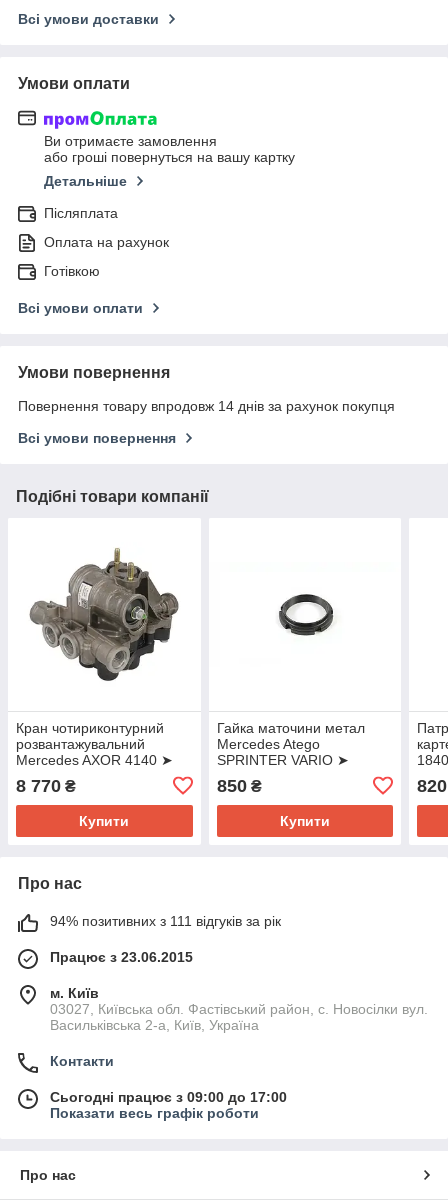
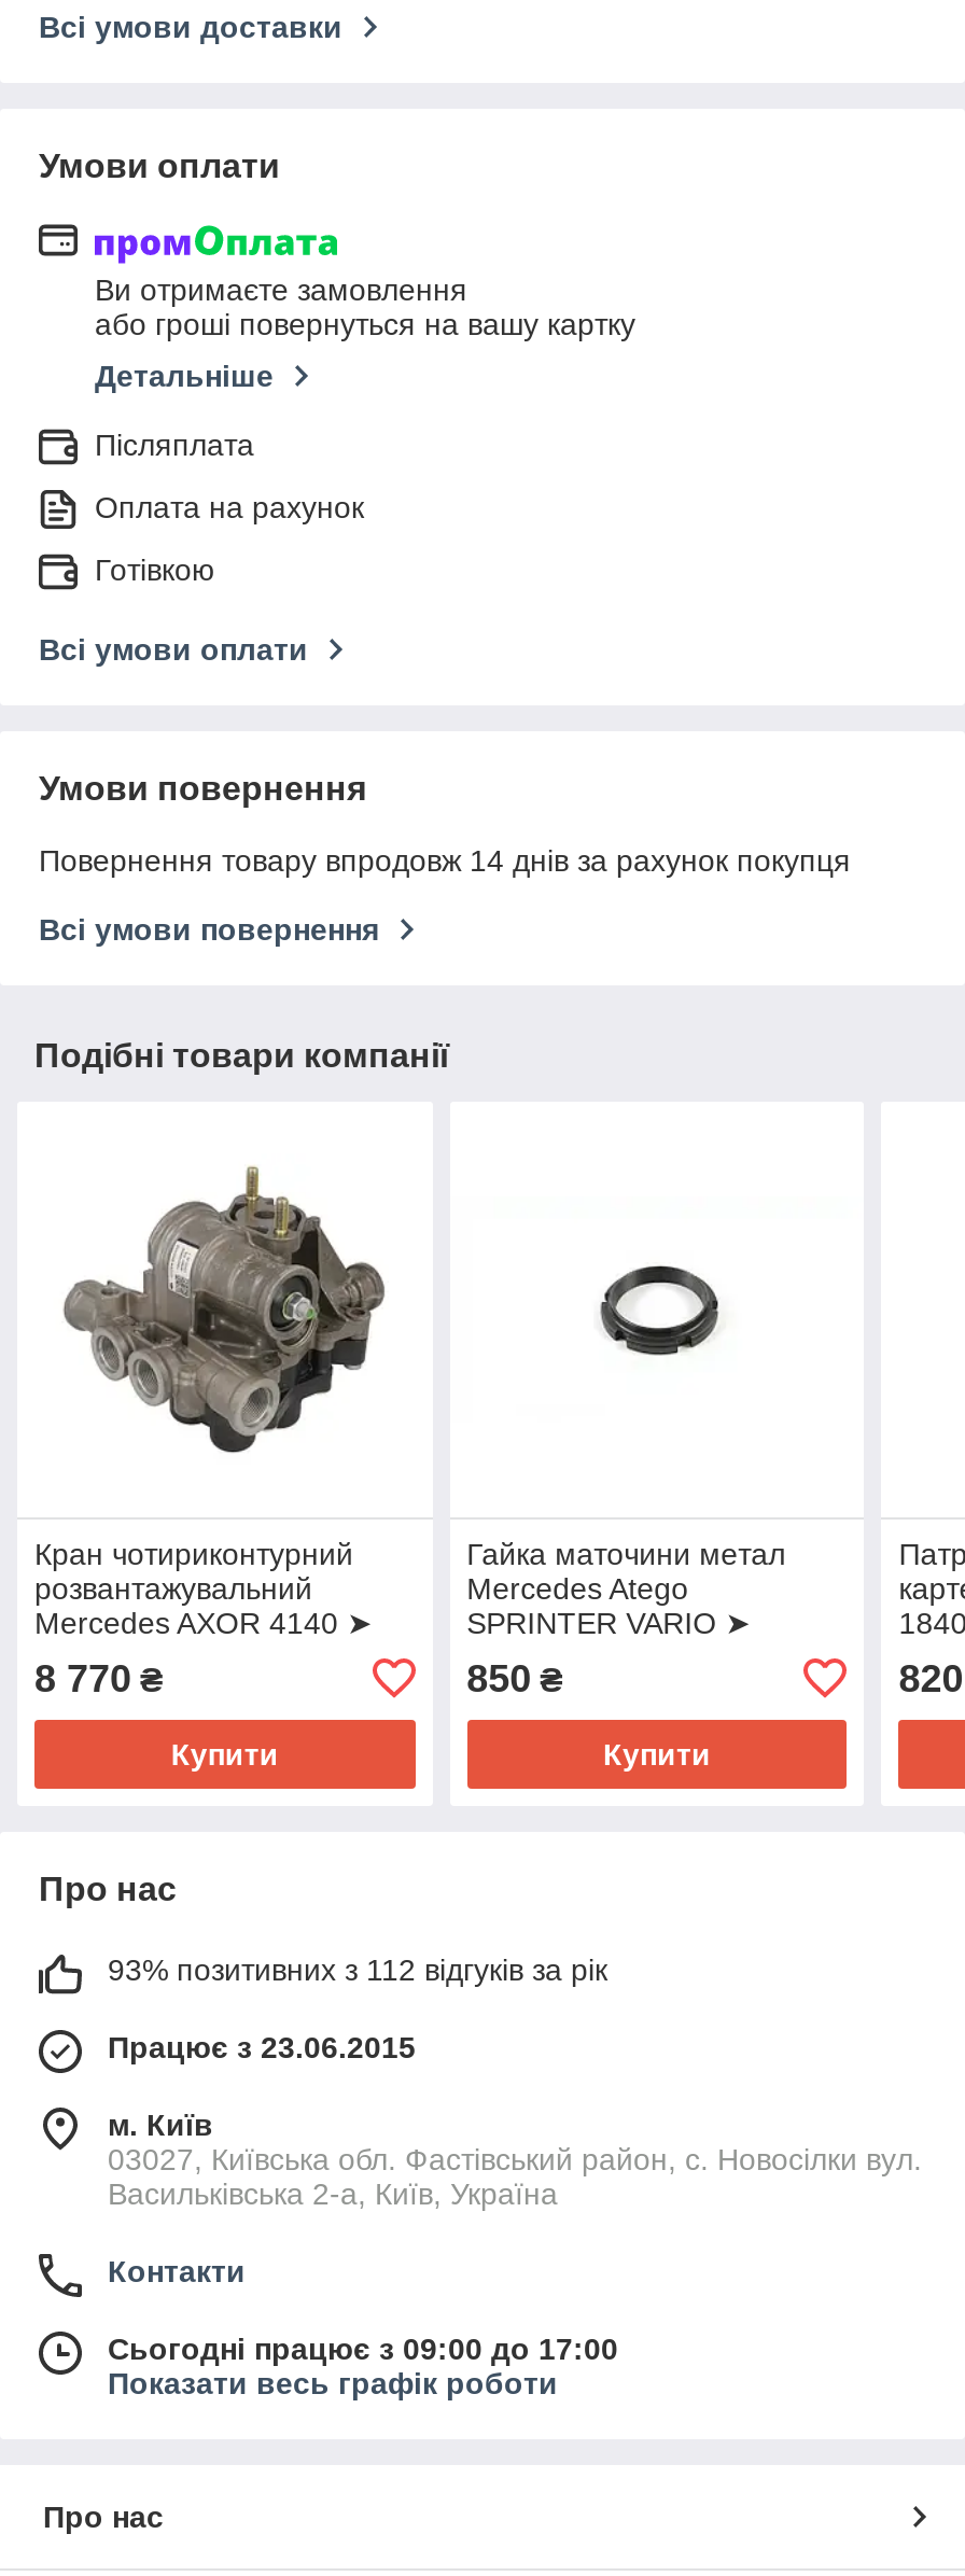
[50,913,281,929] 94% позитивних з 111 відгуків за рік -> [108,1952,607,1986] 93% позитивних з 112 відгуків за рік

